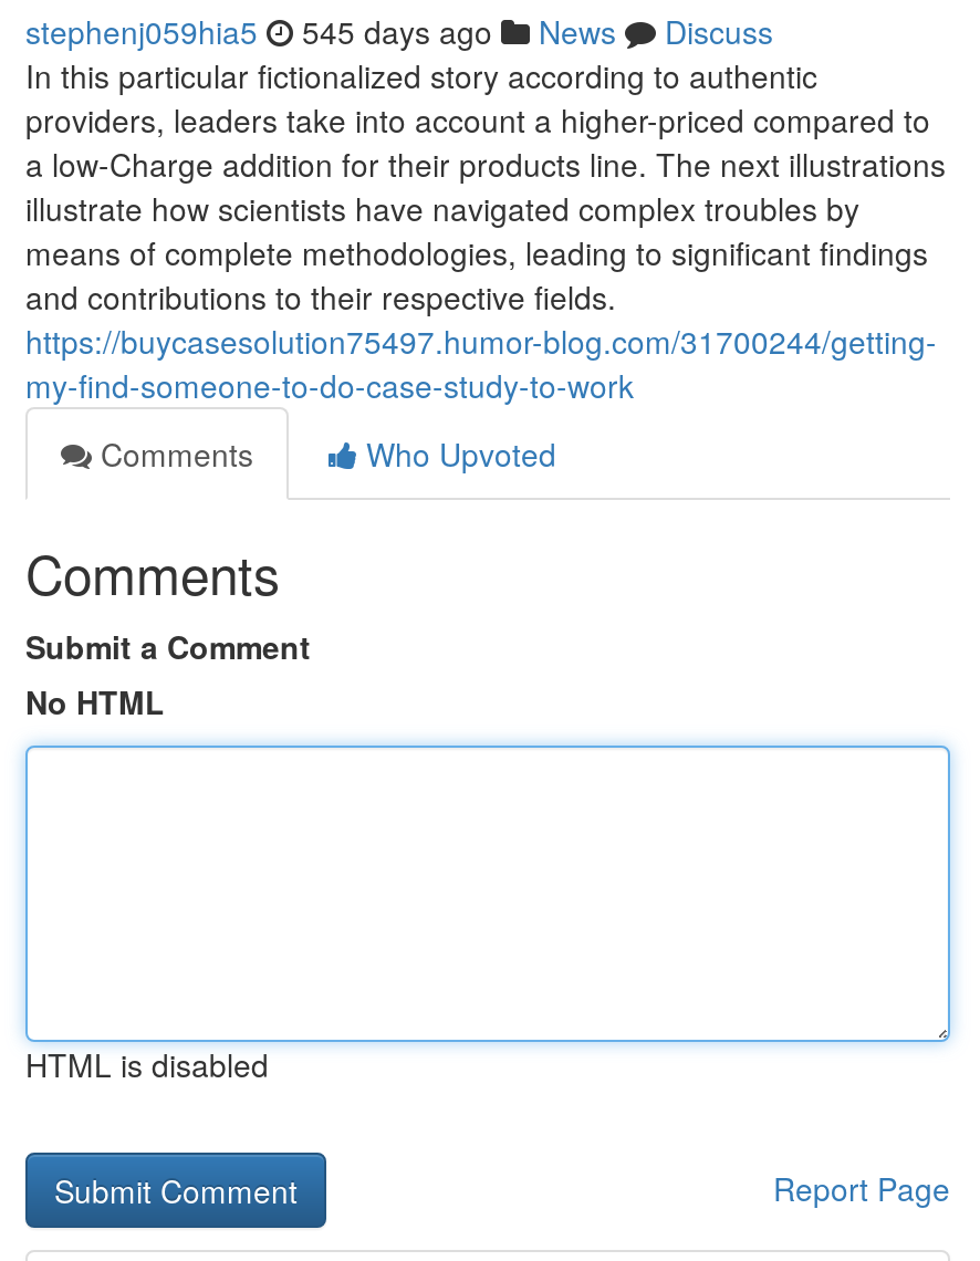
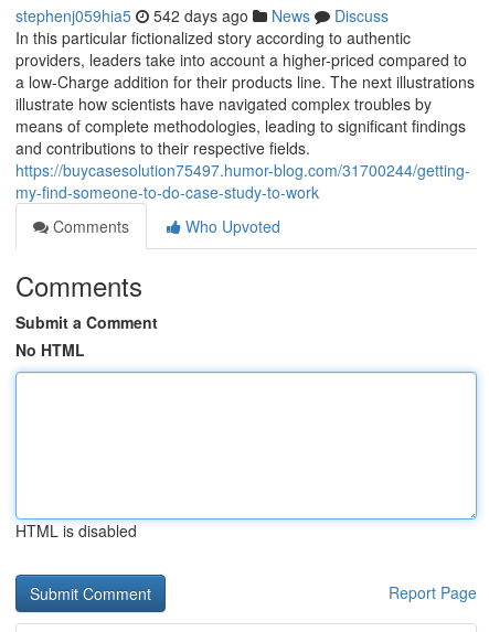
[25,9,773,53] stephenj059hia5 545 days ago News Discuss -> [15,4,389,26] stephenj059hia5 542 days ago News Discuss

